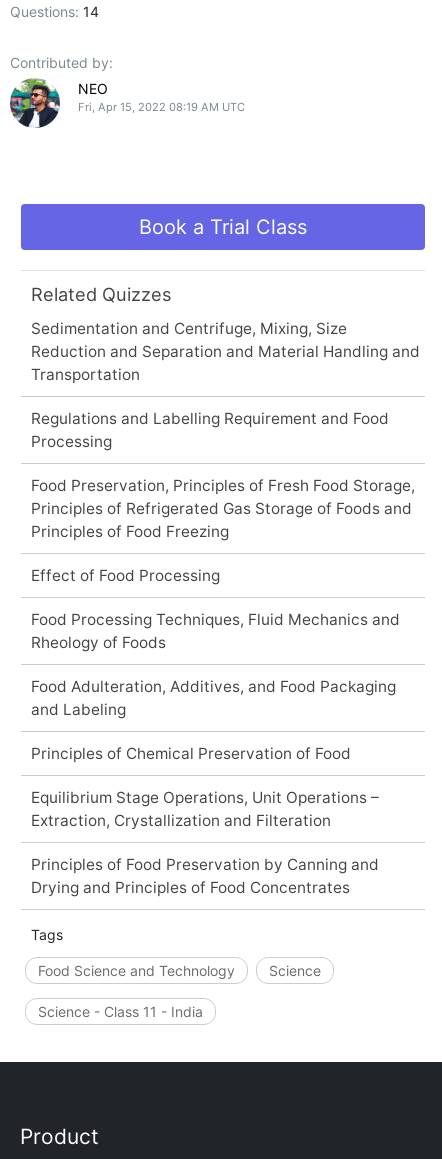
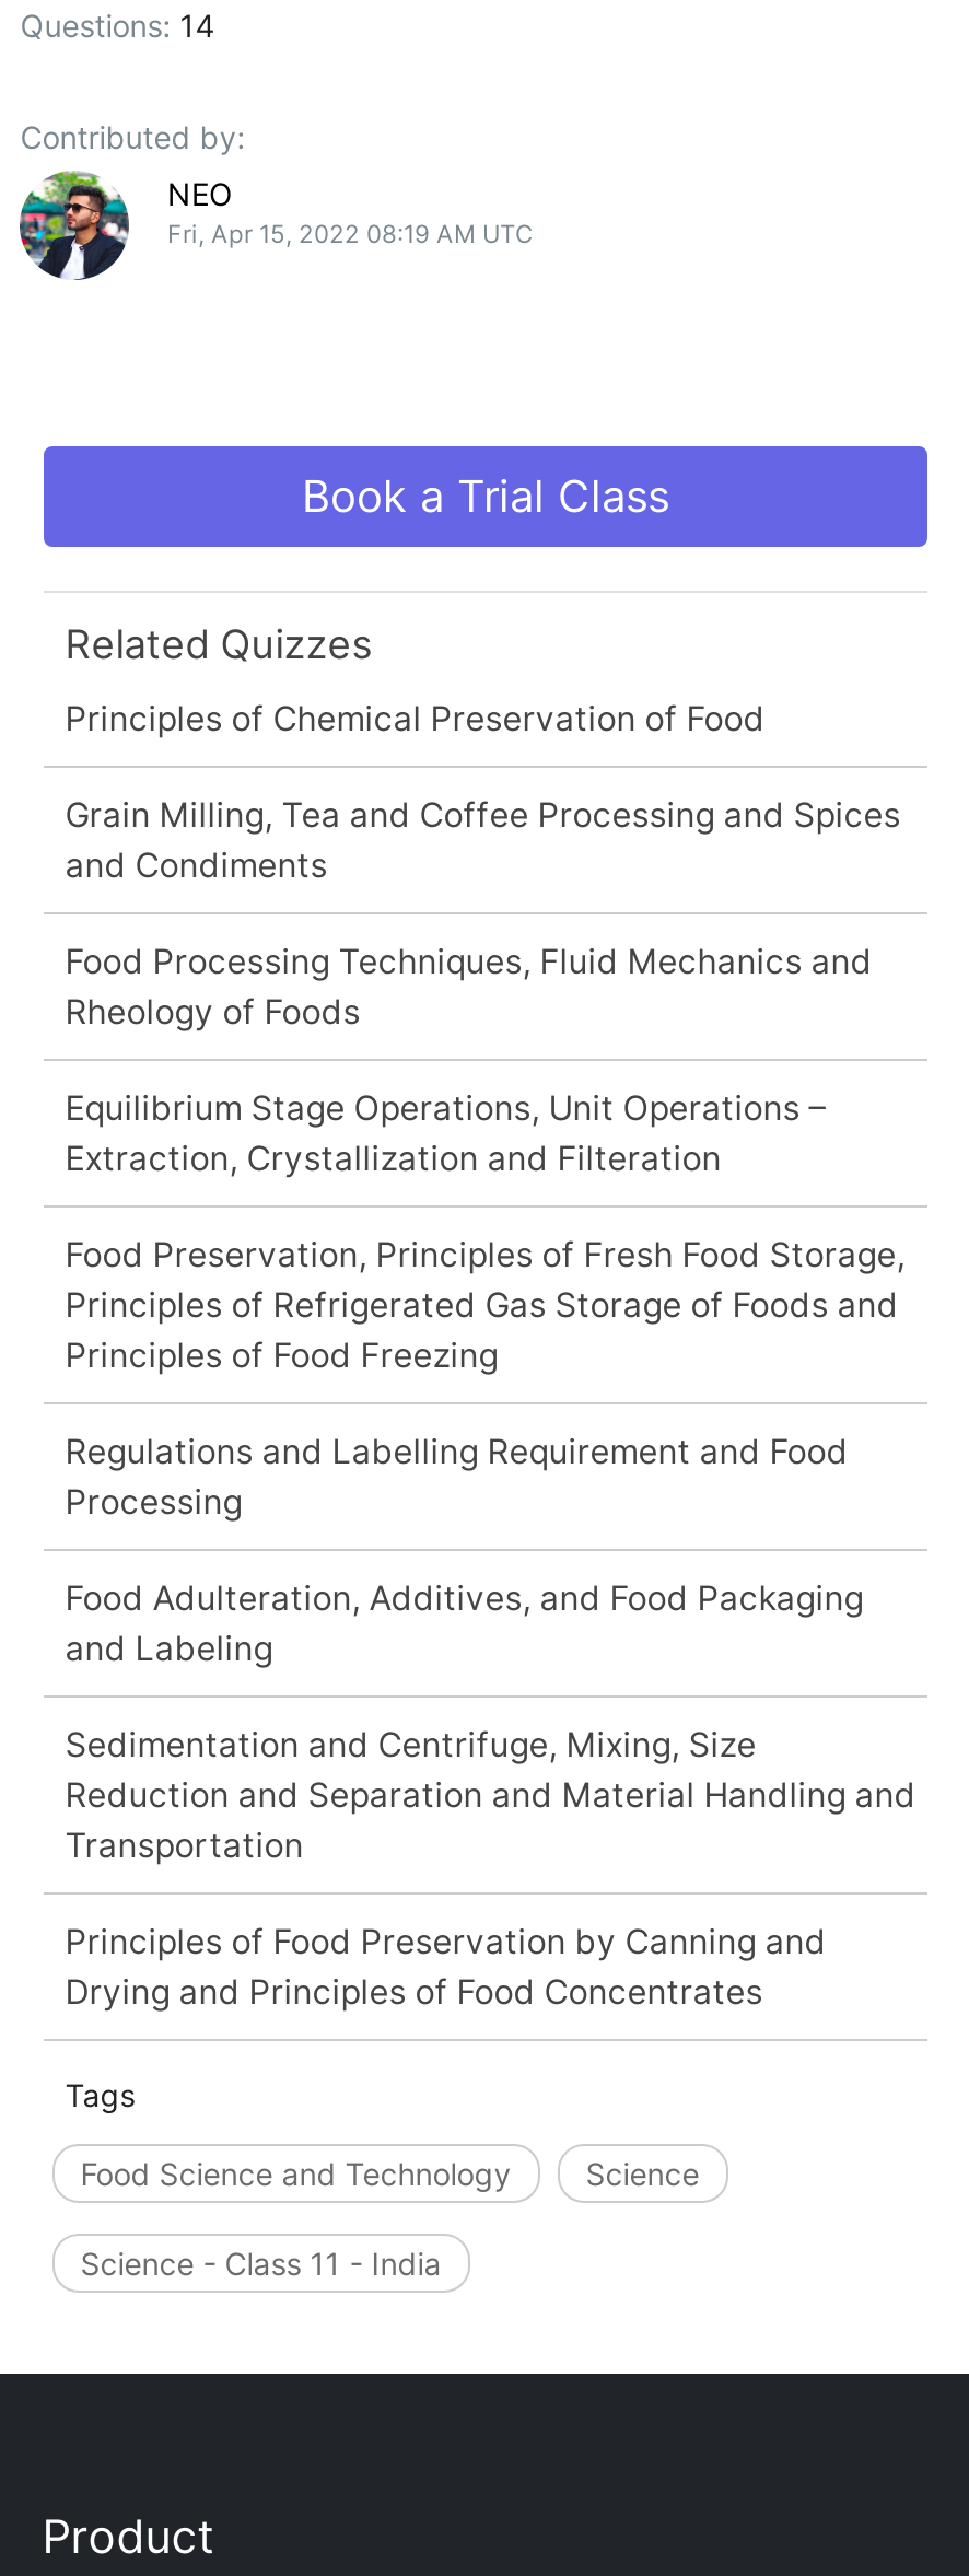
none -> [65,794,901,886] Grain Milling, Tea and Coffee Processing and Spices | and Condiments
moved [31,319,420,384] -> [65,1724,916,1866]: Sedimentation and Centrifuge, Mixing, Size | Reduction and Separation and Material Handling and | Transportation
moved [31,409,415,541] -> [65,1234,905,1523]: Regulations and Labelling Requirement and Food | Processing | Food Preservation, Principles of Fresh Food Storage, | Principles of Refrigerated Gas Storage of Foods and | Principles of Food Freezing
[31,566,220,585] Effect of Food Processing -> none
moved [31,610,400,830] -> [65,698,872,1669]: Food Processing Techniques, Fluid Mechanics and | Rheology of Foods | Food Adulteration, Additives, and Food Packaging | and Labeling | Principles of Chemical Preservation of Food | Equilibrium Stage Operations, Unit Operations – | Extraction, Crystallization and Filteration

